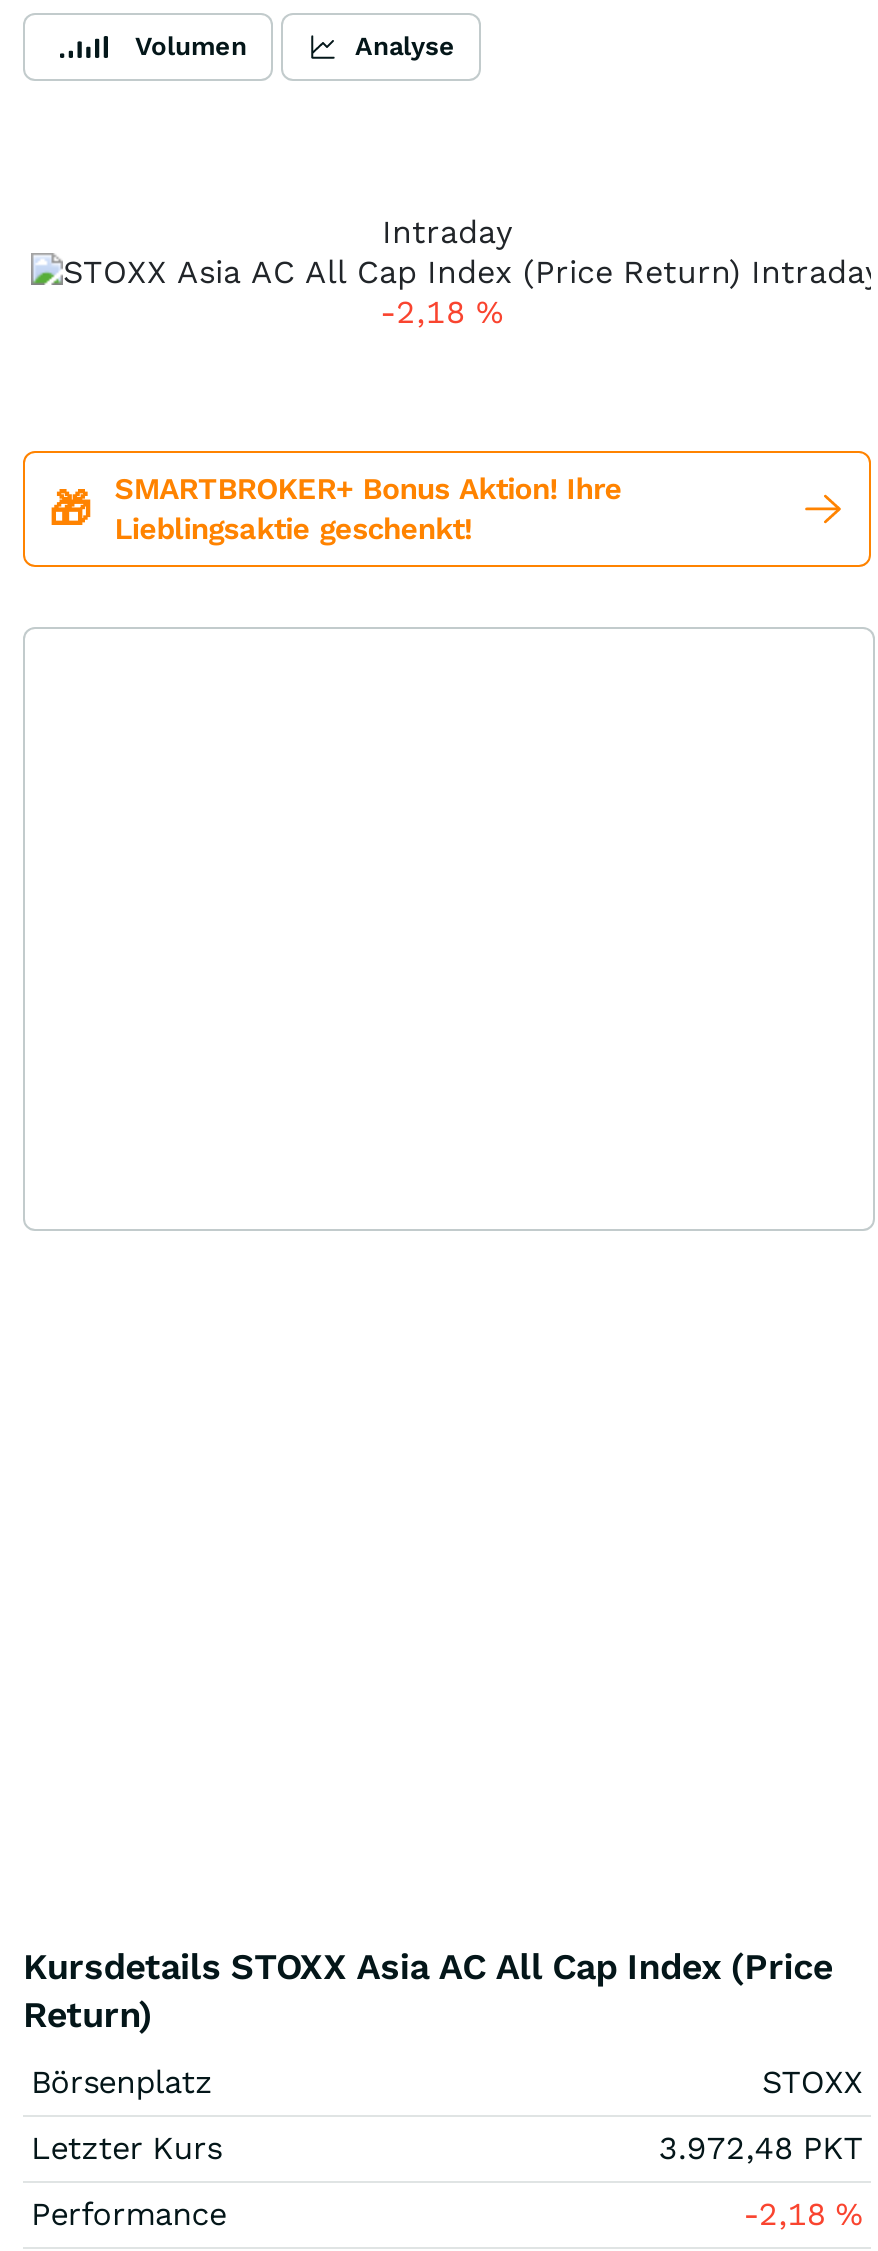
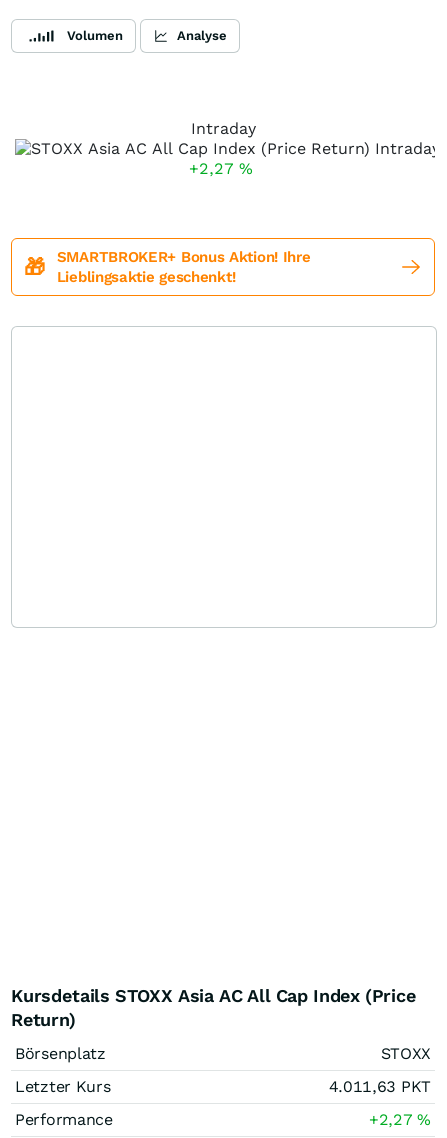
[380,293,504,331] -2,18% -> [188,159,252,178] +2,27%
[658,2129,863,2167] 3.972,48 PKT -> [329,1077,431,1096] 4.011,63 PKT
[743,2195,863,2233] -2,18% -> [369,1110,431,1129] +2,27%

